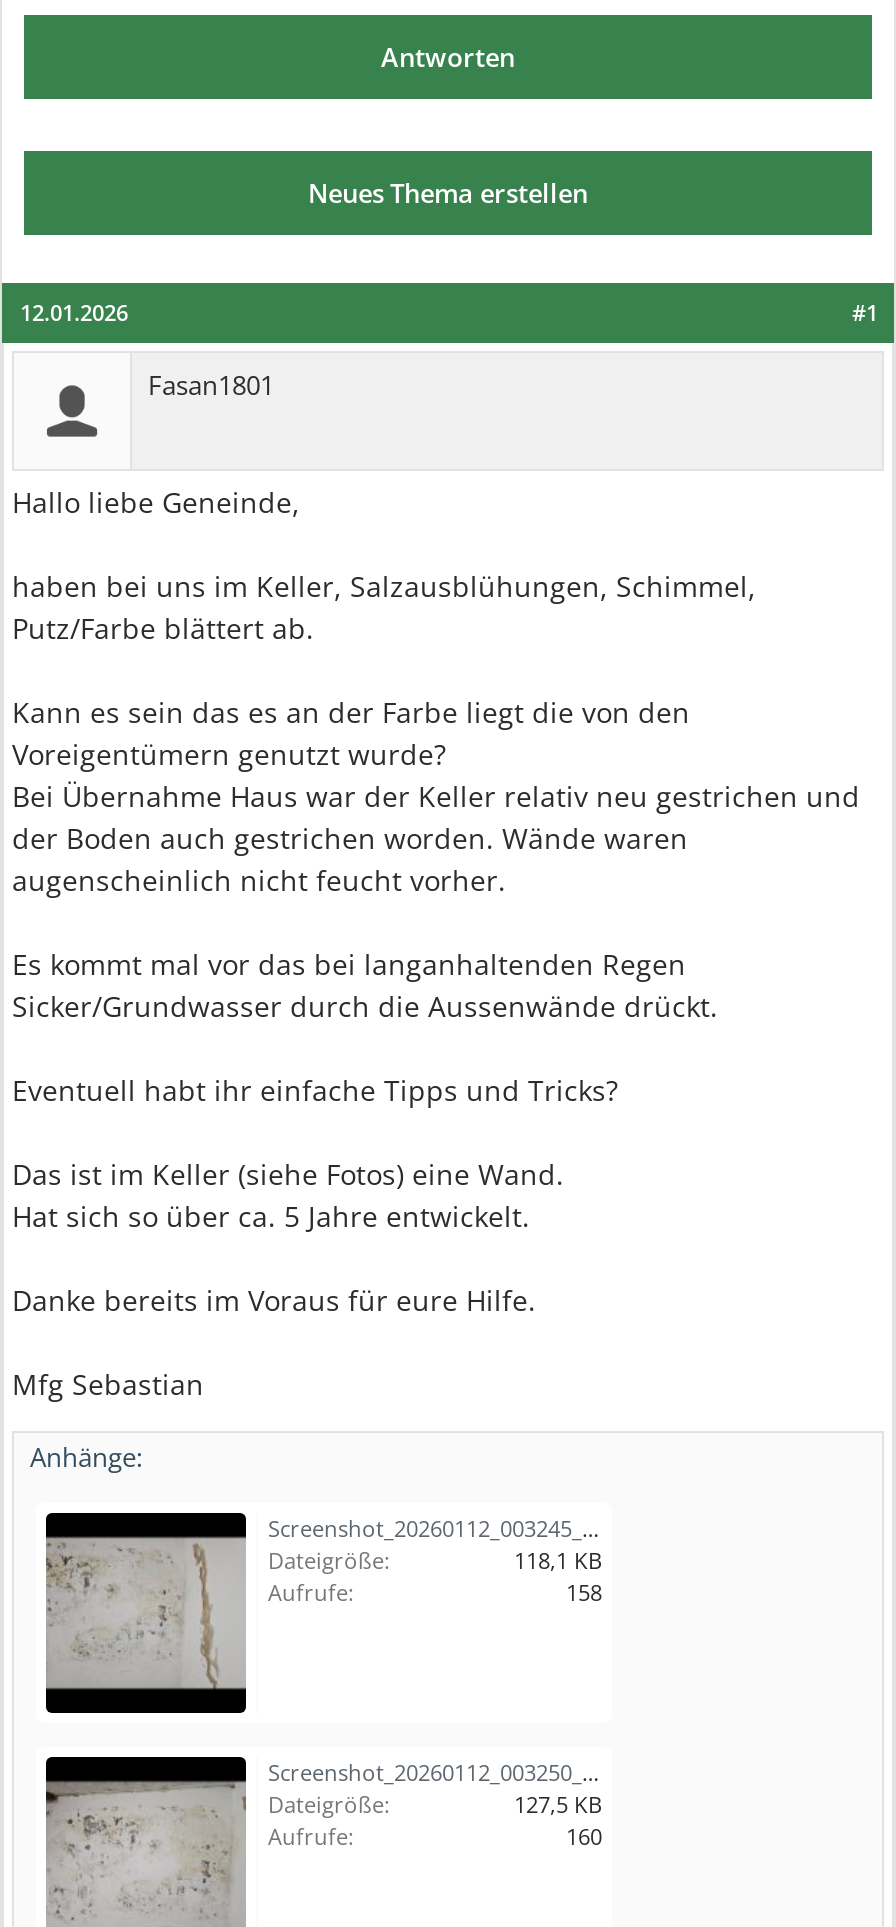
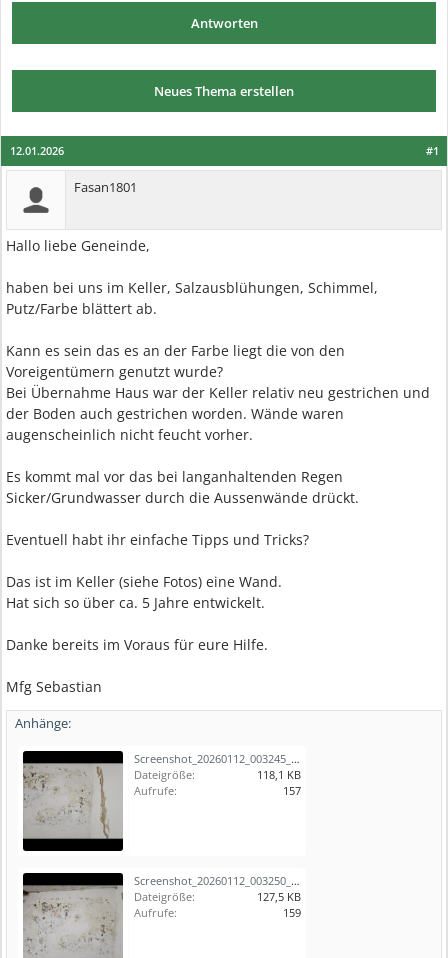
[566,1577,602,1607] 158 -> [283,783,301,798] 157
[566,1821,602,1851] 160 -> [283,905,301,920] 159

